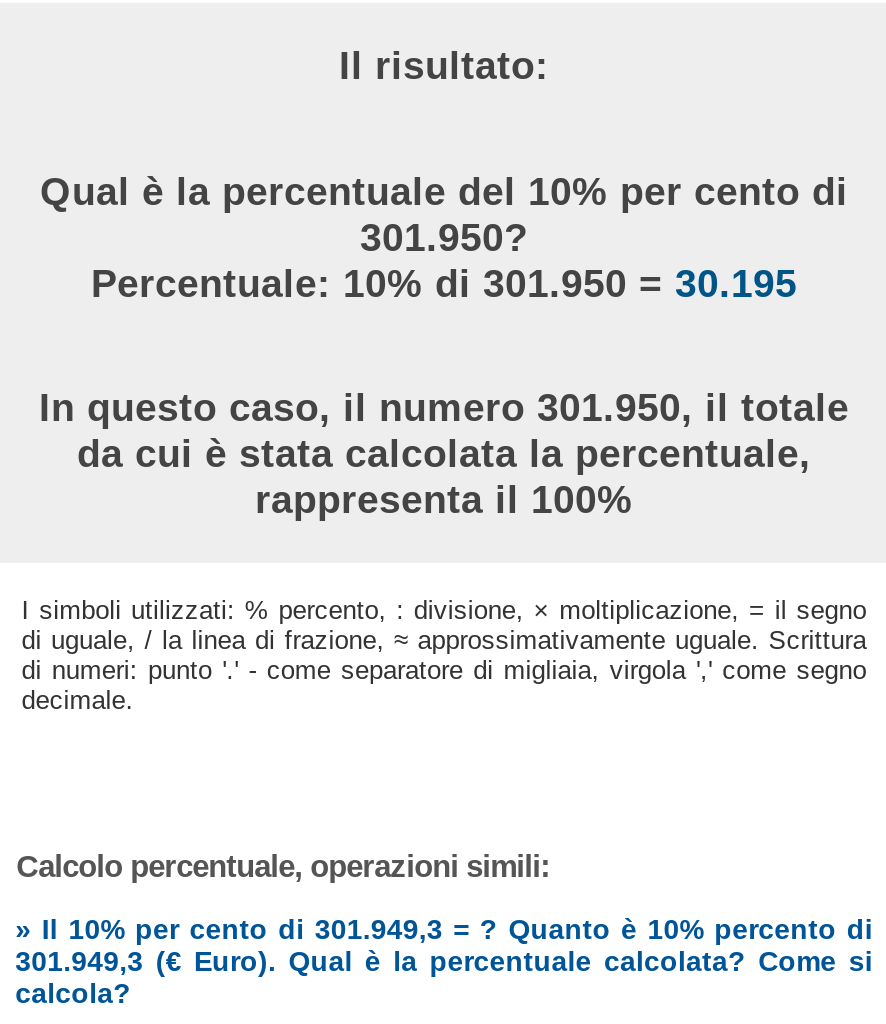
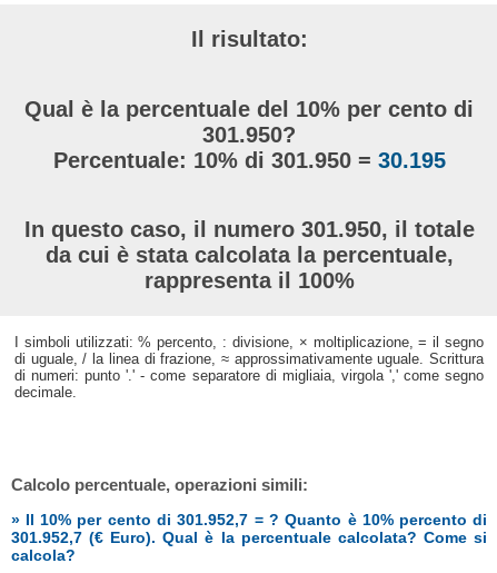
[15,912,873,944] » Il 10% per cento di 301.949,3 = ? Quanto è 10% percento di -> [11,510,487,528] » Il 10% per cento di 301.952,7 = ? Quanto è 10% percento di
[15,944,873,976] 301.949,3 (€ Euro). Qual è la percentuale calcolata? Come si -> [11,528,487,546] 301.952,7 (€ Euro). Qual è la percentuale calcolata? Come si

